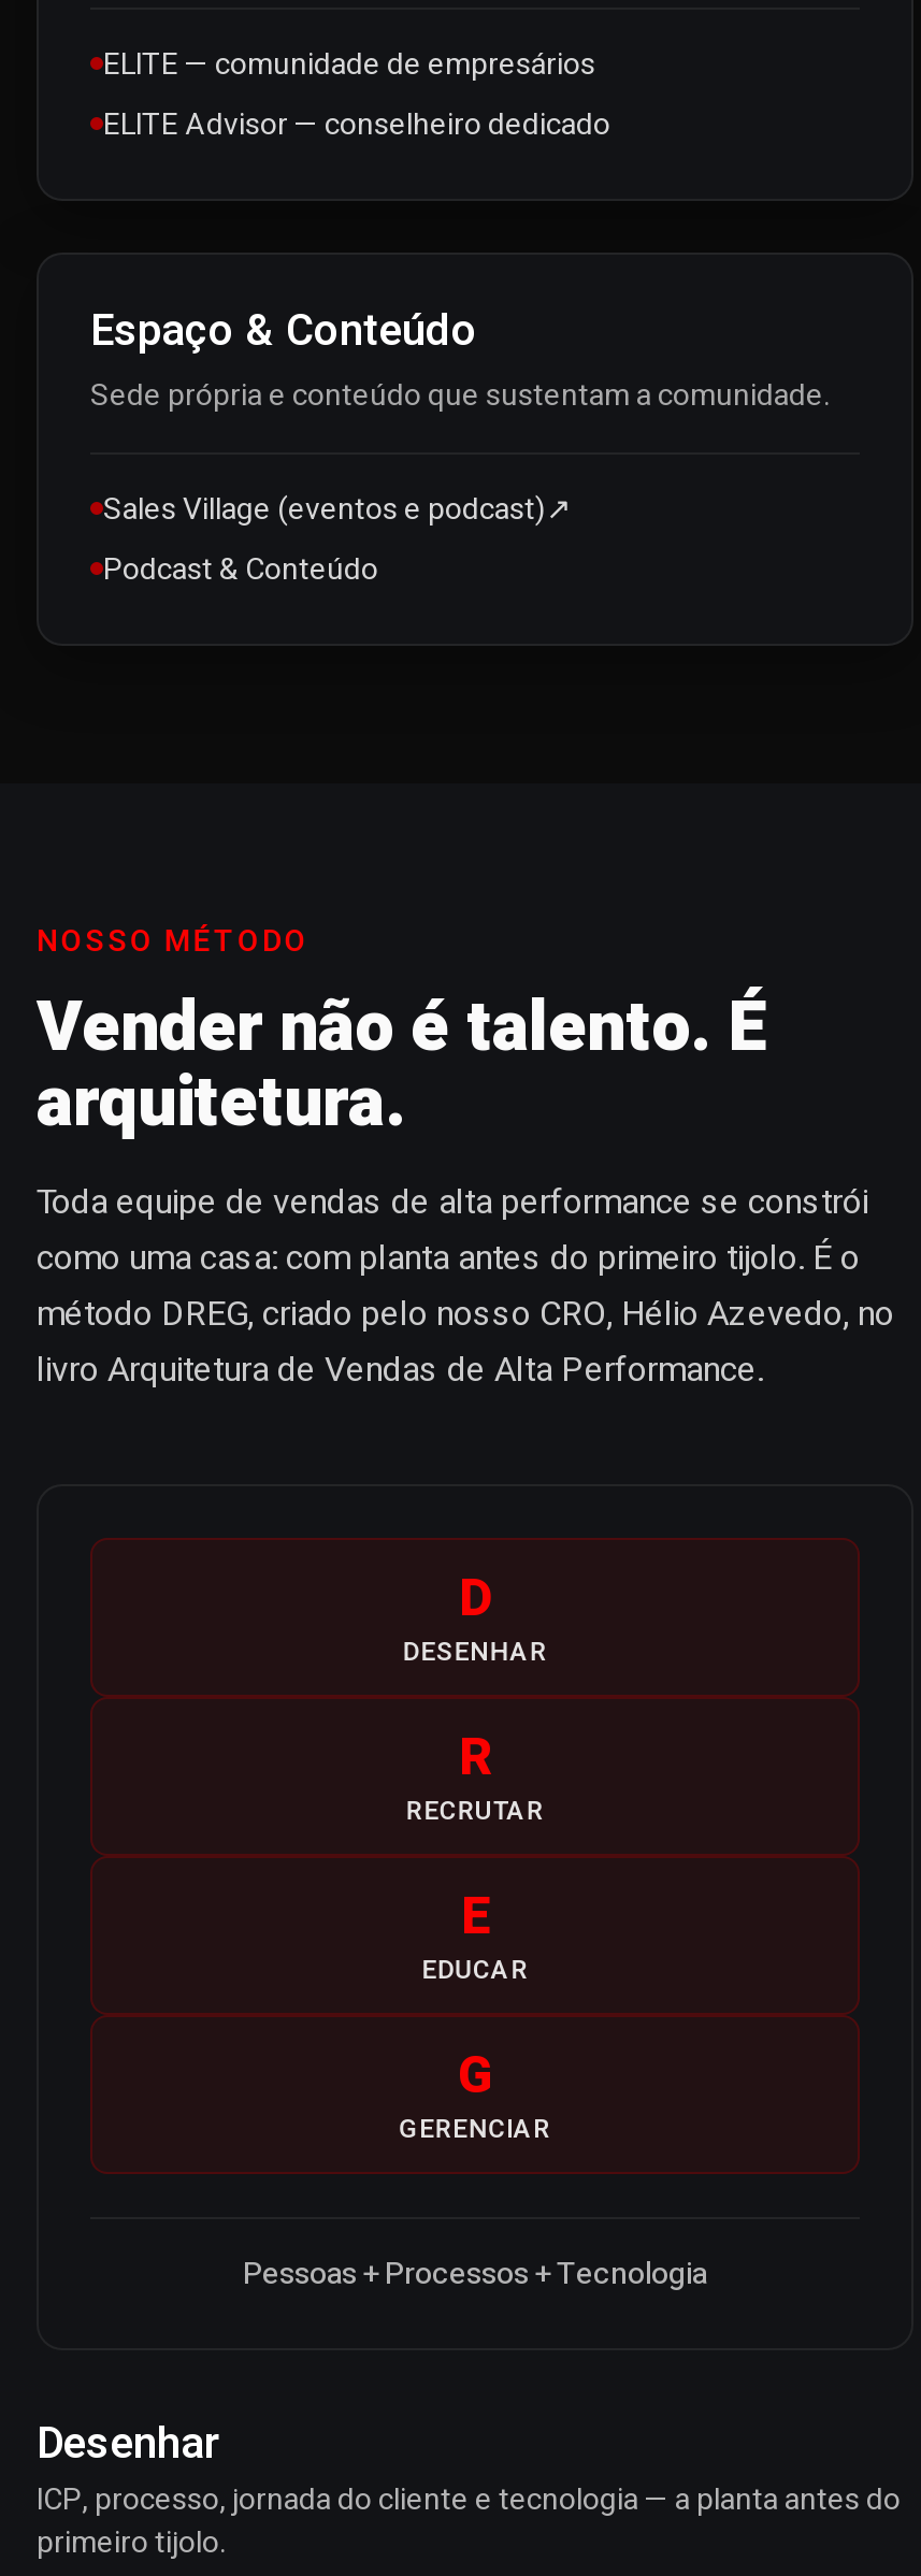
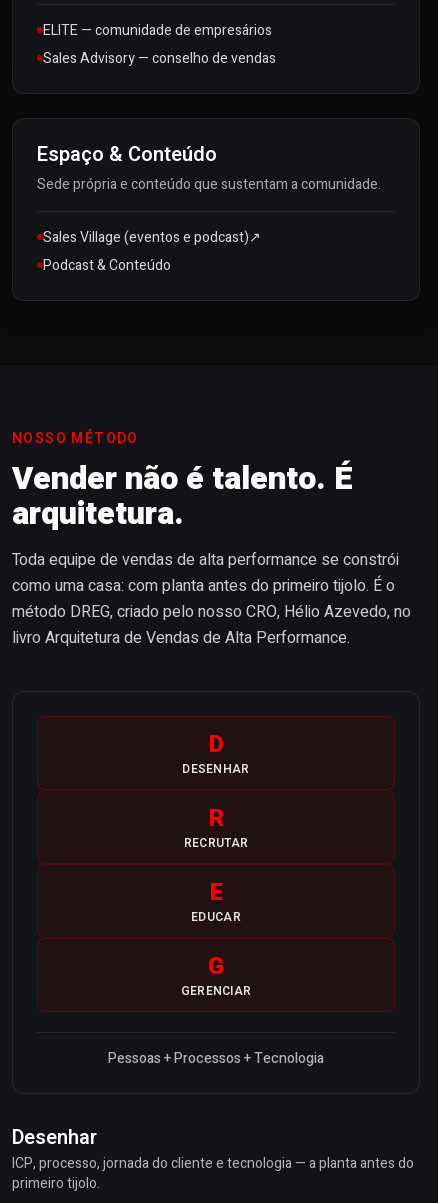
[103,102,610,147] ELITE Advisor — conselheiro dedicado -> [43,48,276,69] Sales Advisory — conselho de vendas

